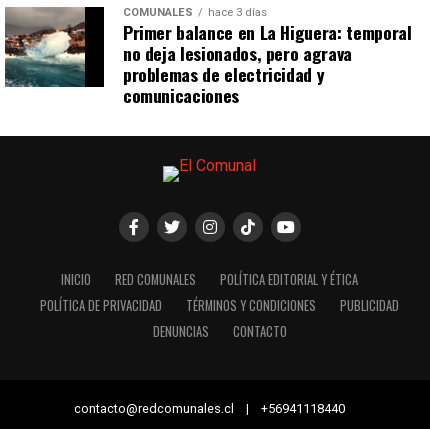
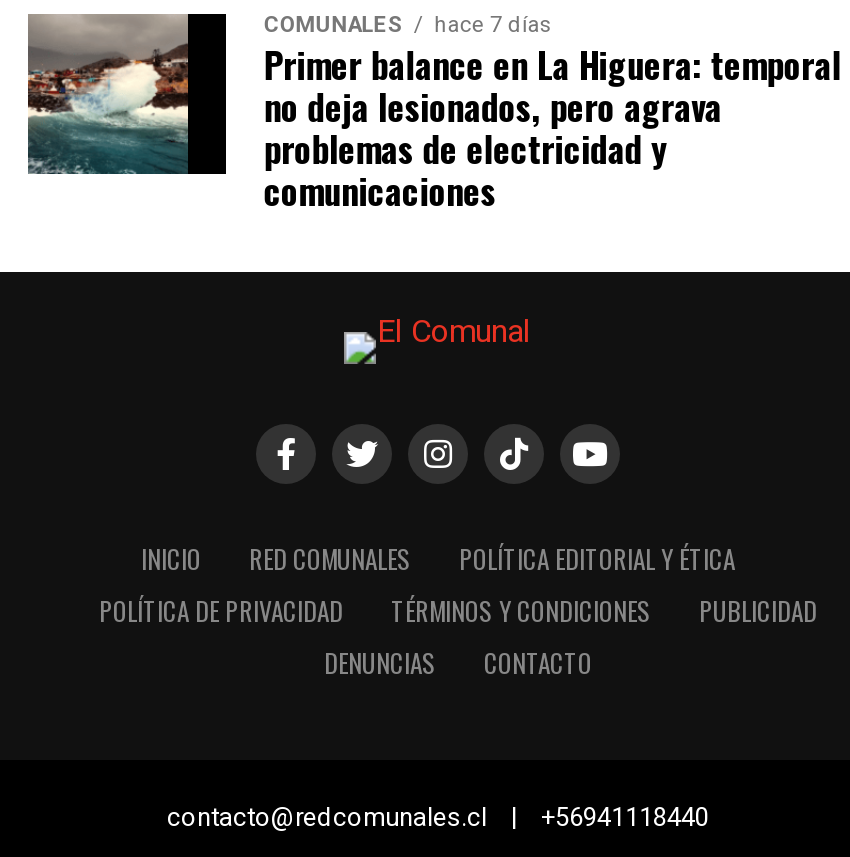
[123,6,267,19] COMUNALES hace 3 días -> [264,13,552,39] COMUNALES hace 7 días

